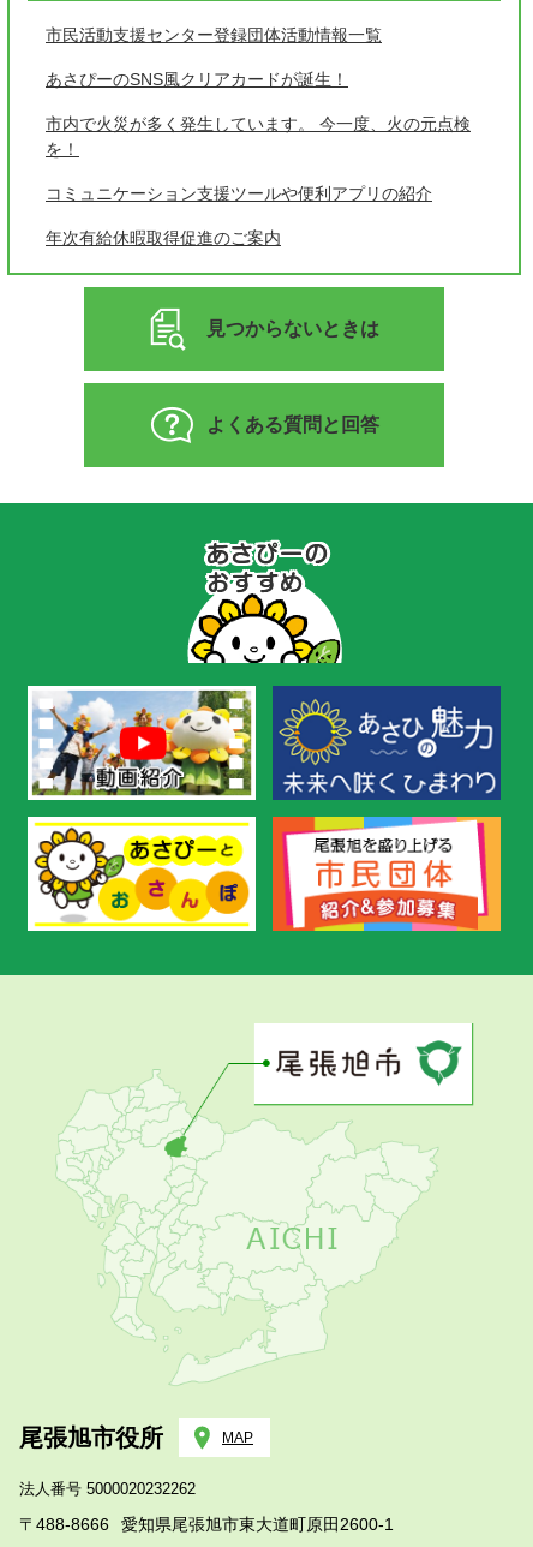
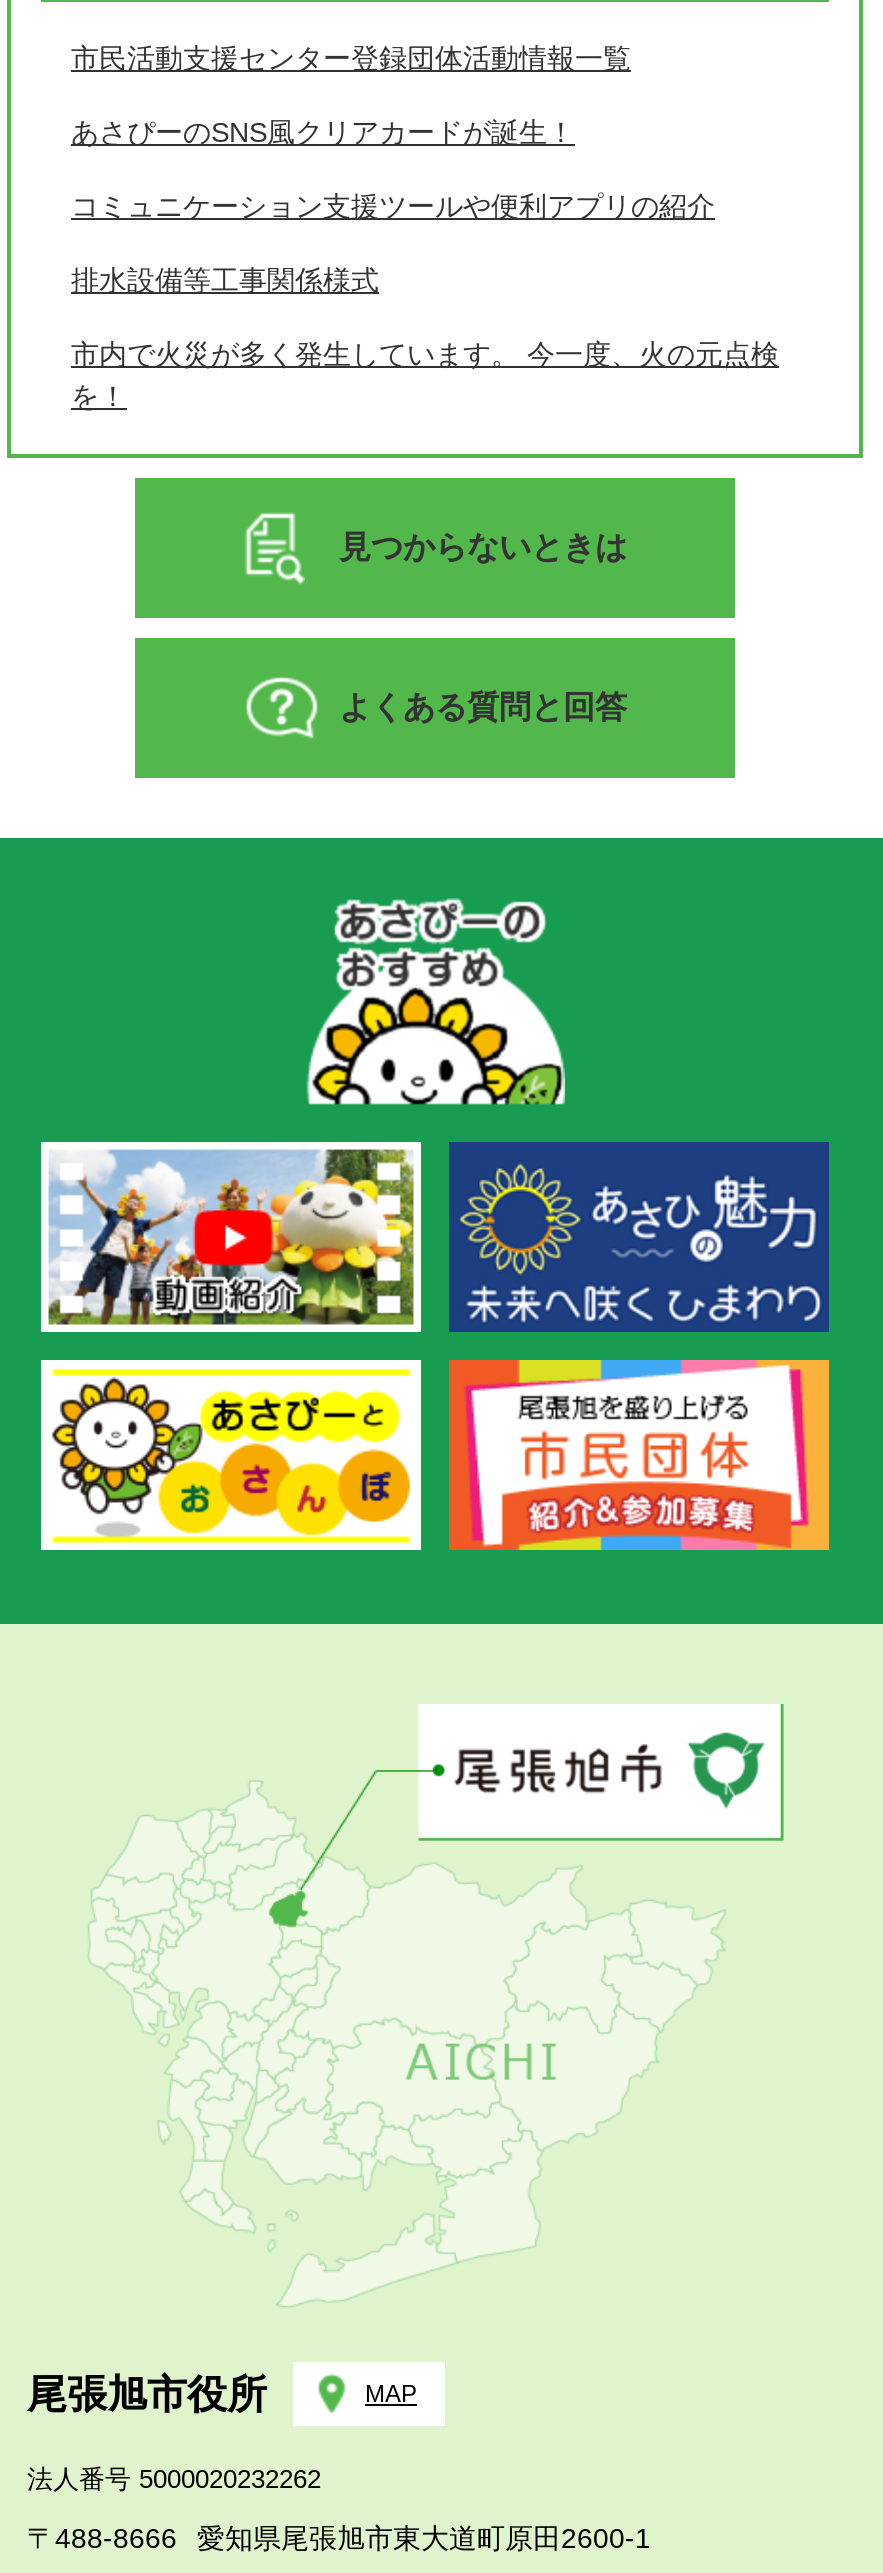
none -> [71,264,379,296] 排水設備等工事関係様式
moved [46,114,471,159] -> [71,338,779,412]: 市内で火災が多く発生しています。 今一度、火の元点検 | を！
moved [46,184,432,203] -> [71,190,715,222]: コミュニケーション支援ツールや便利アプリの紹介
[46,228,281,248] 年次有給休暇取得促進のご案内 -> none

